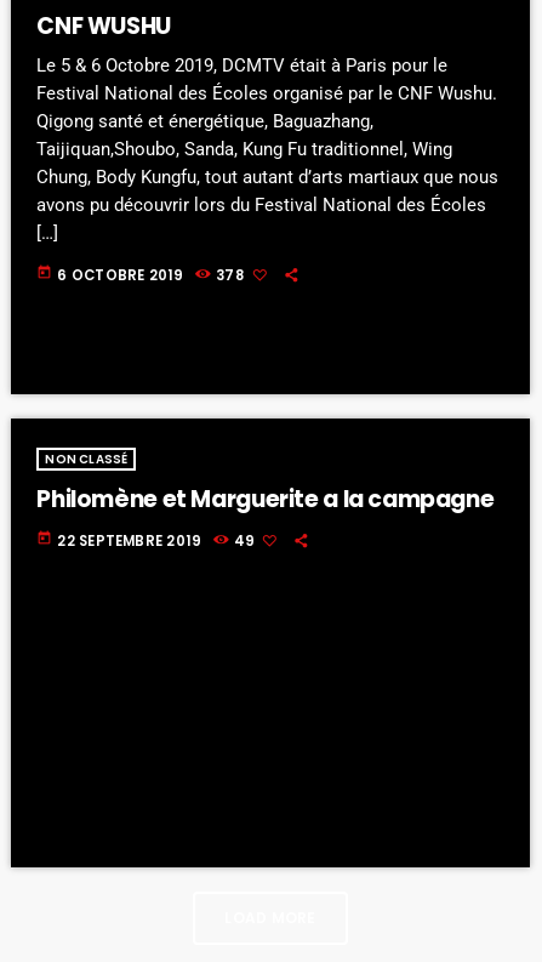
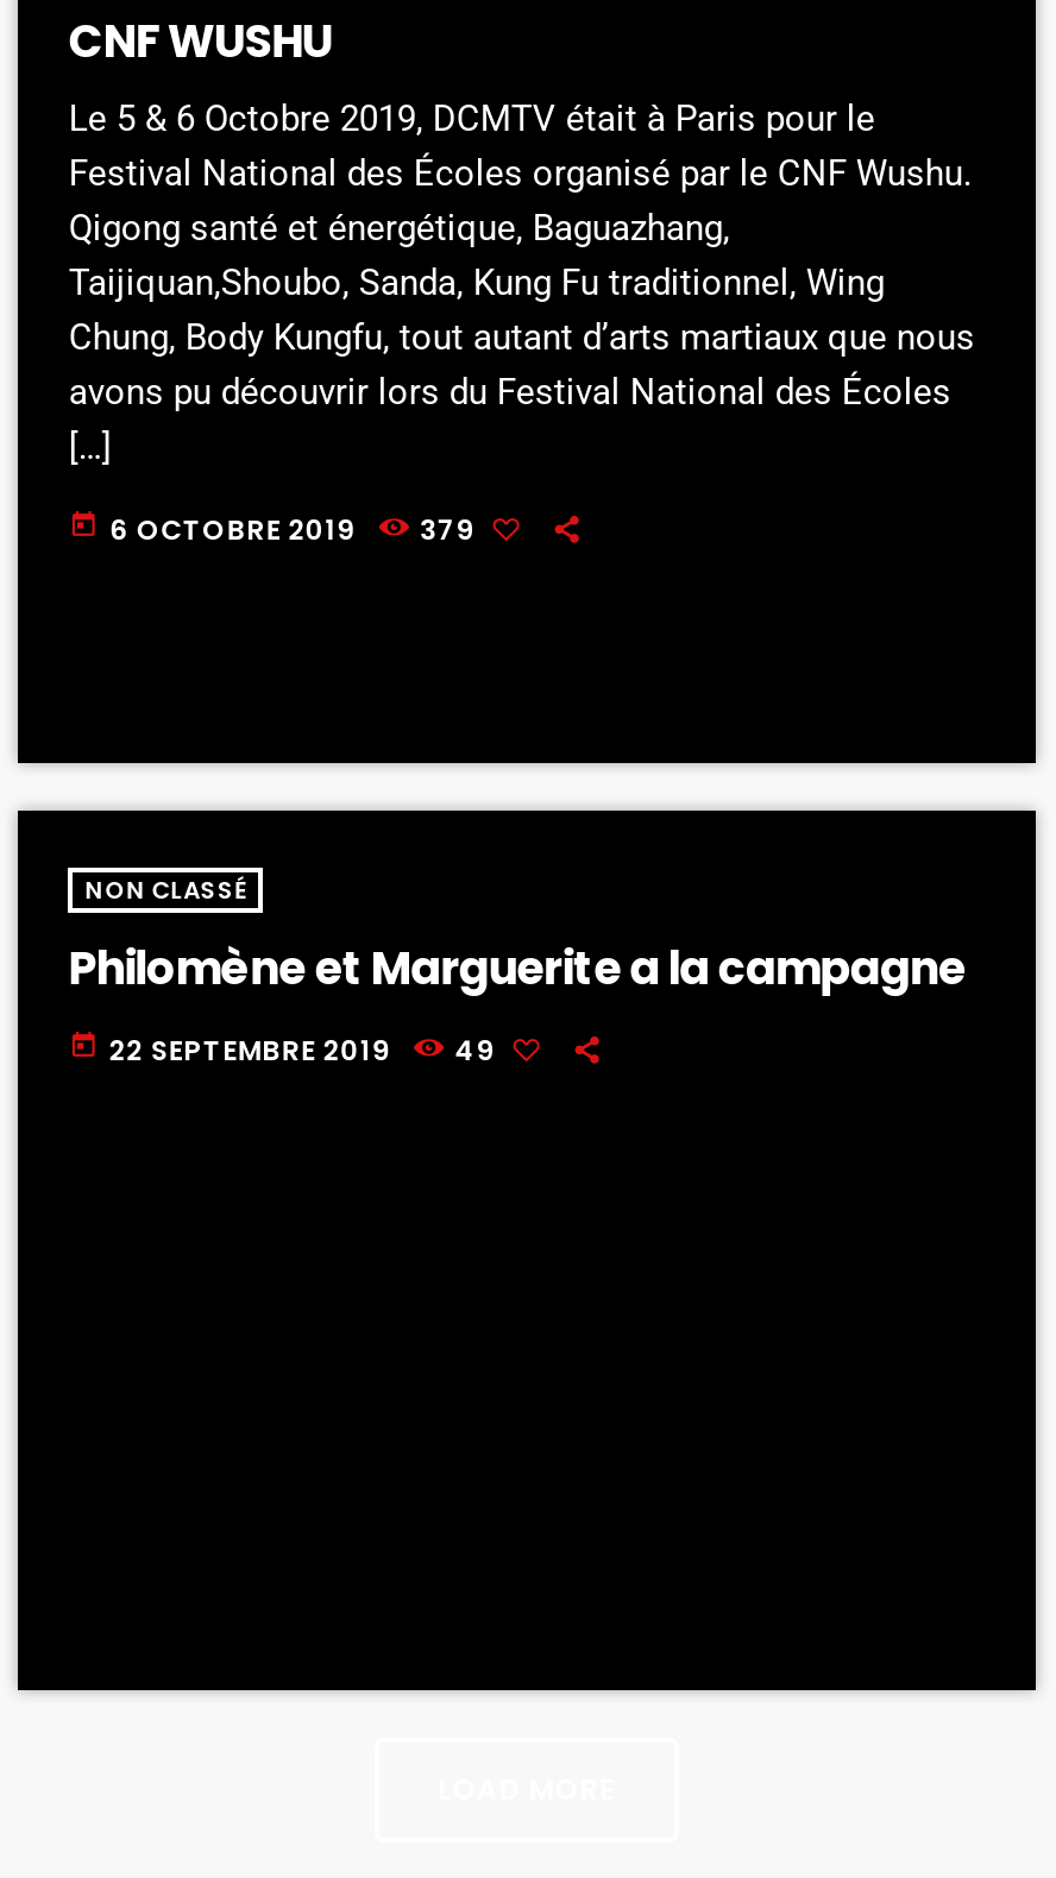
[216,265,245,285] 378 -> [420,511,476,549] 379

